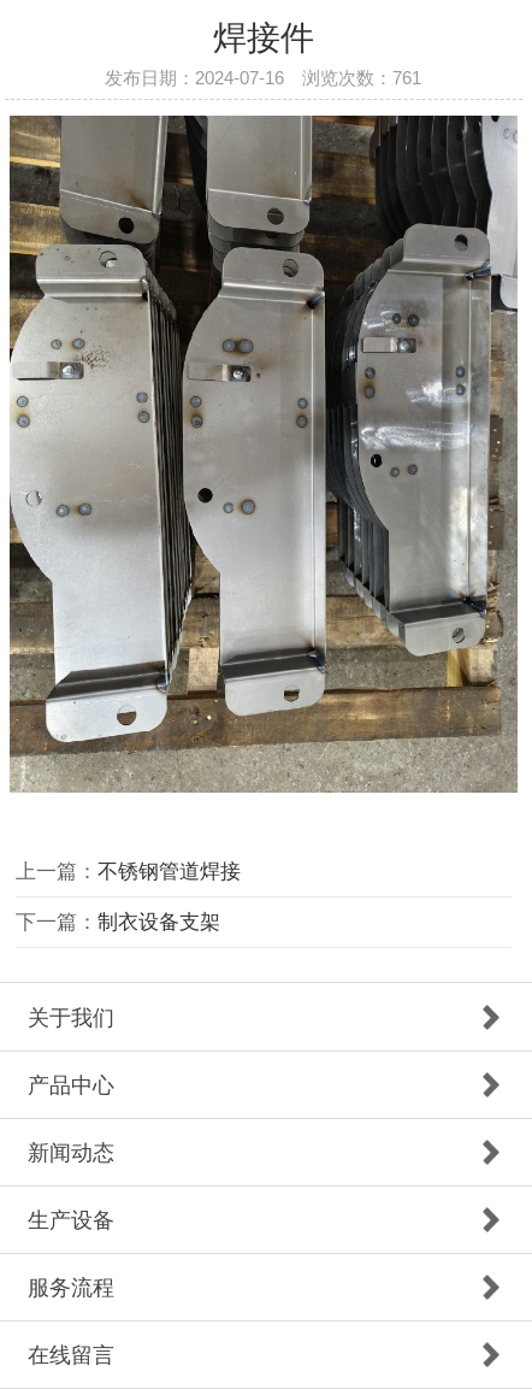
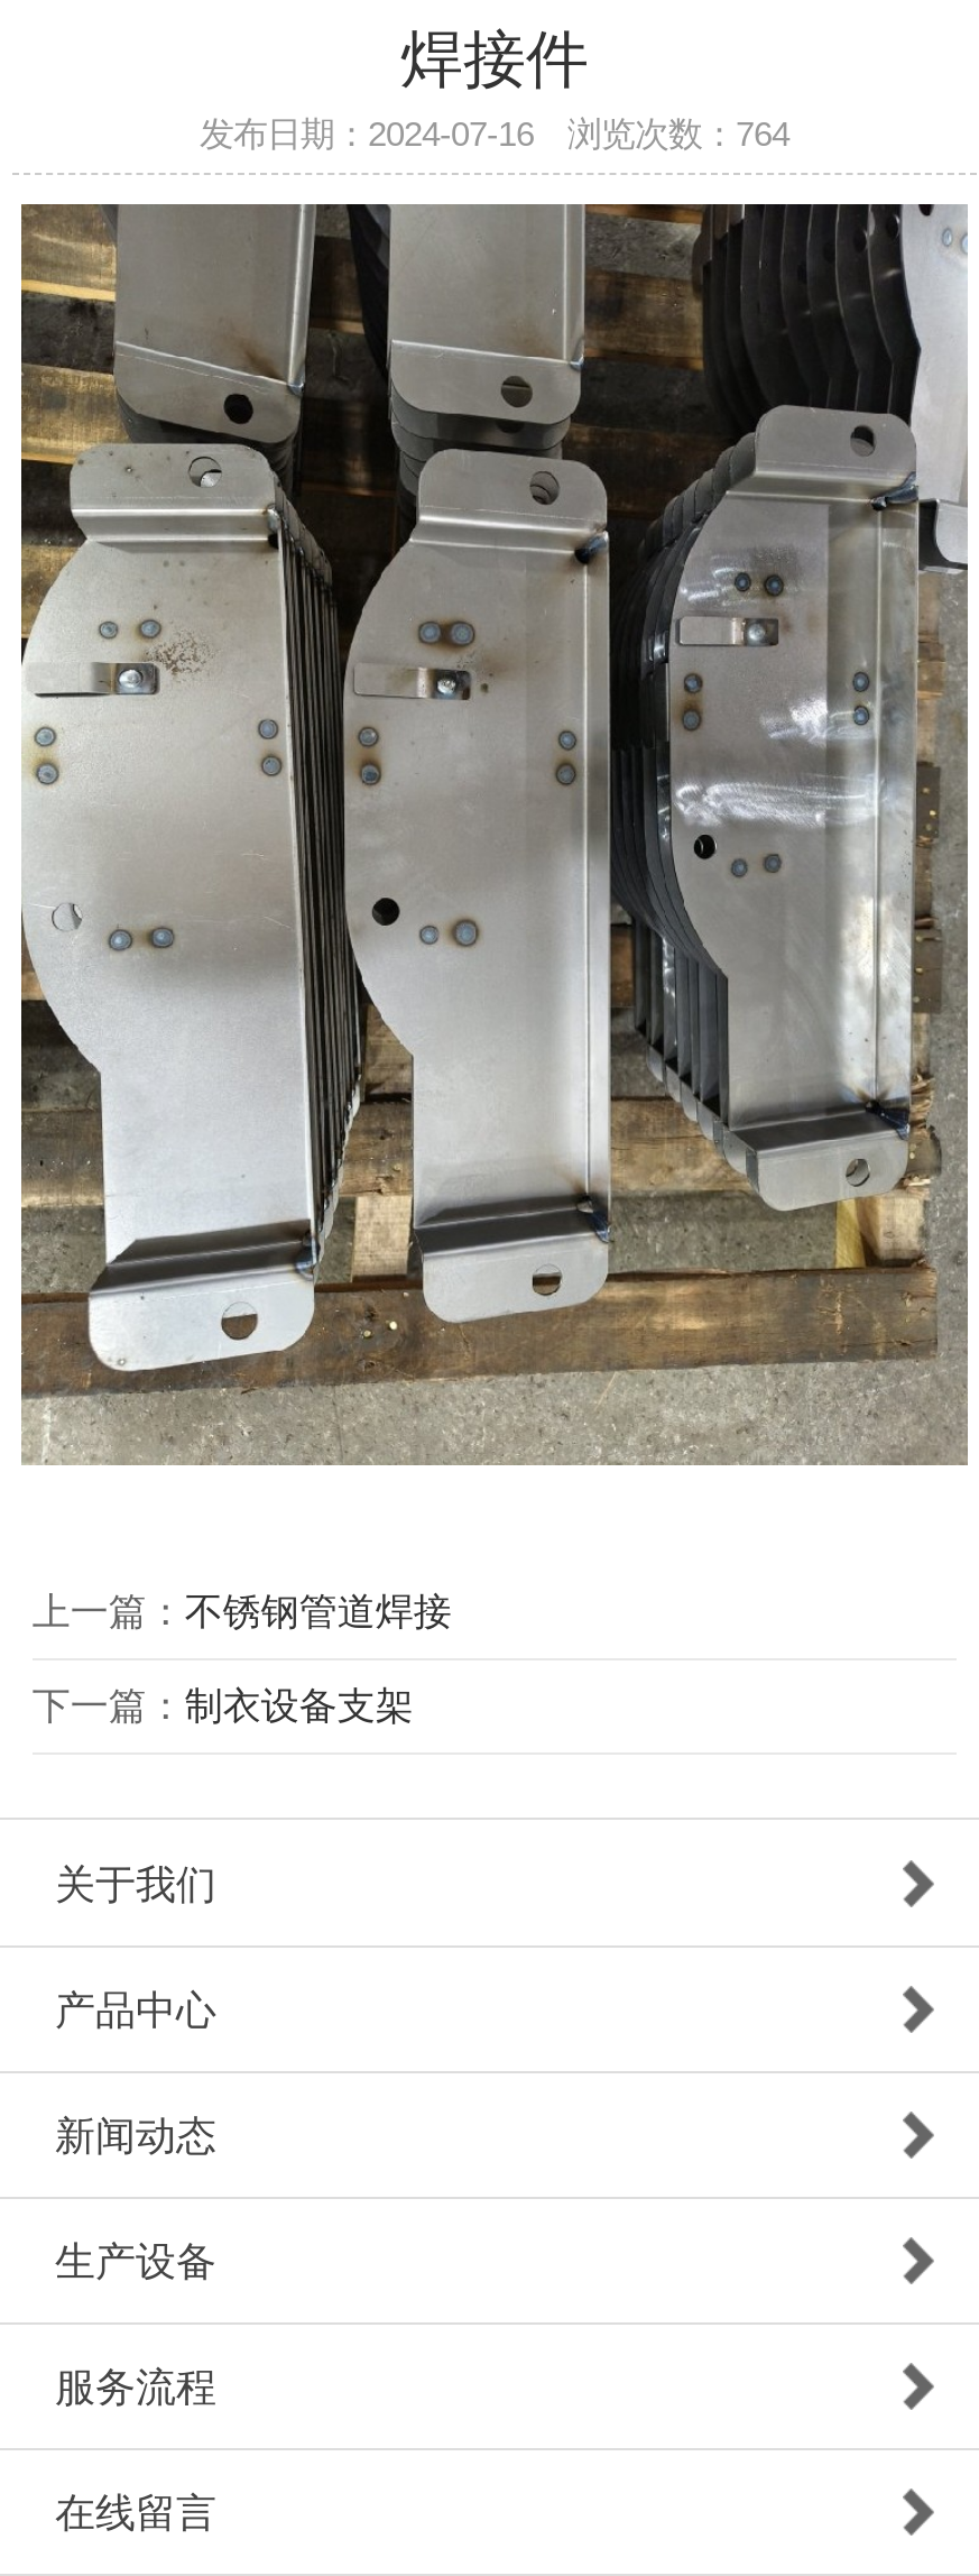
[105,67,422,88] 发布日期：2024-07-16 浏览次数：761 -> [200,114,789,153] 发布日期：2024-07-16 浏览次数：764

